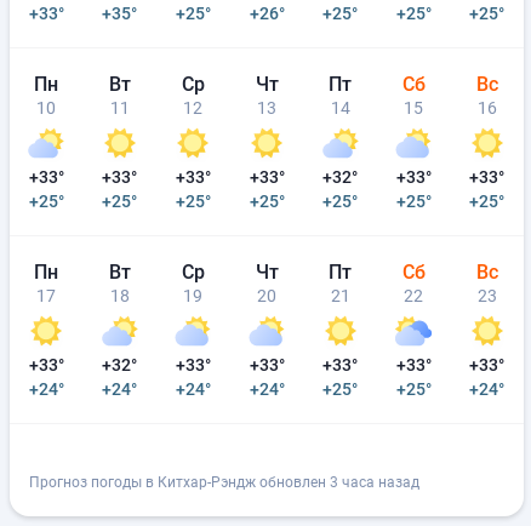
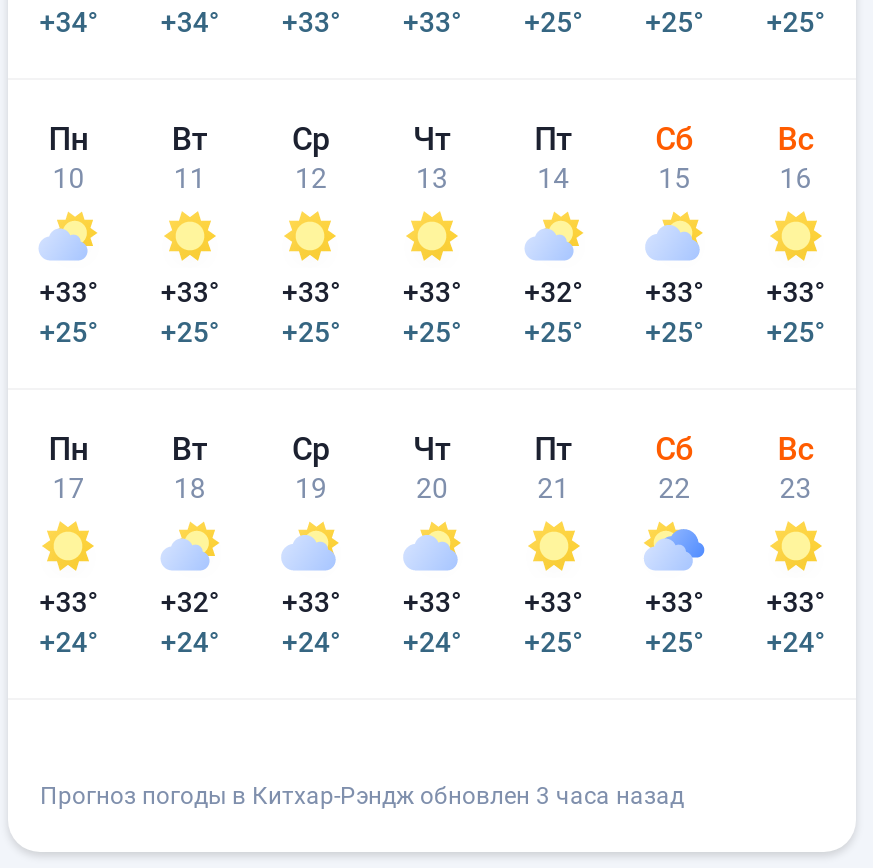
[29,4,64,23] +33° -> [40,6,98,38] +34°
[102,4,137,23] +35° -> [161,6,219,38] +34°
[176,4,211,23] +25° -> [282,6,340,38] +33°
[249,4,284,23] +26° -> [403,6,461,38] +33°

